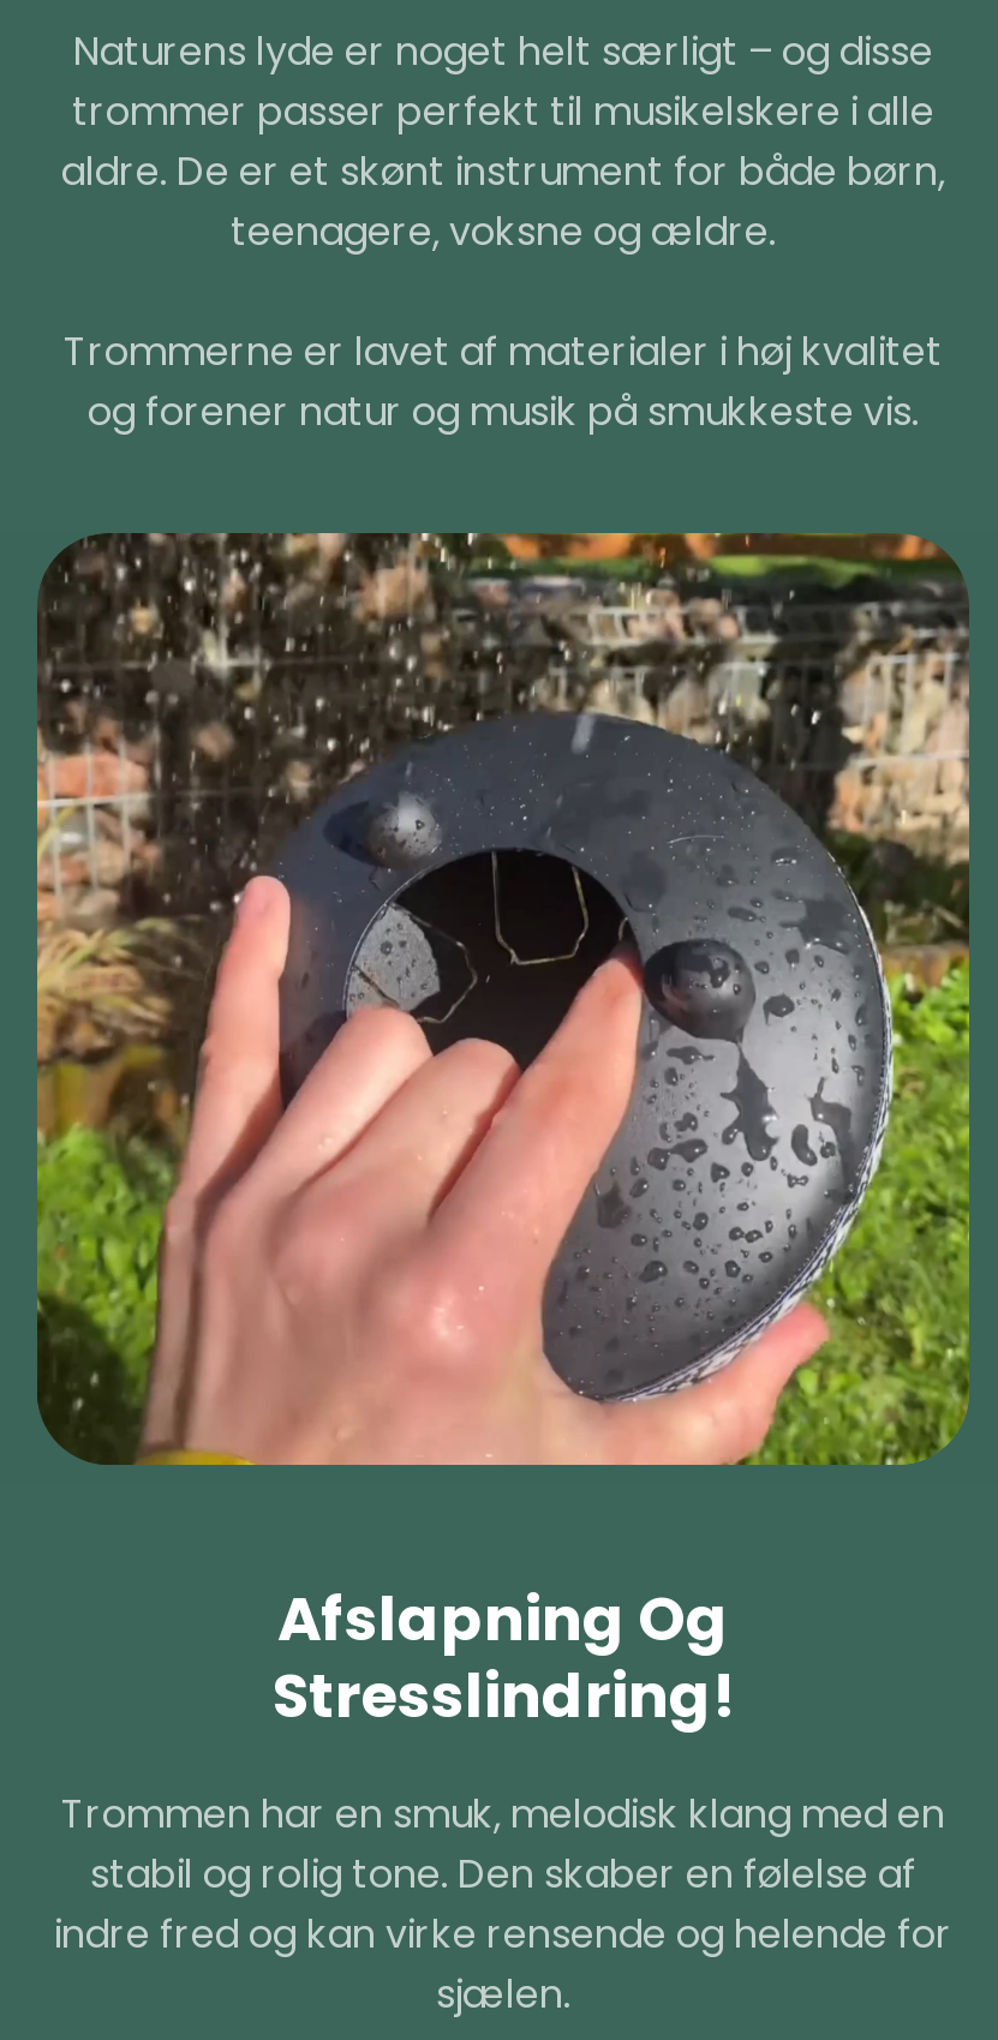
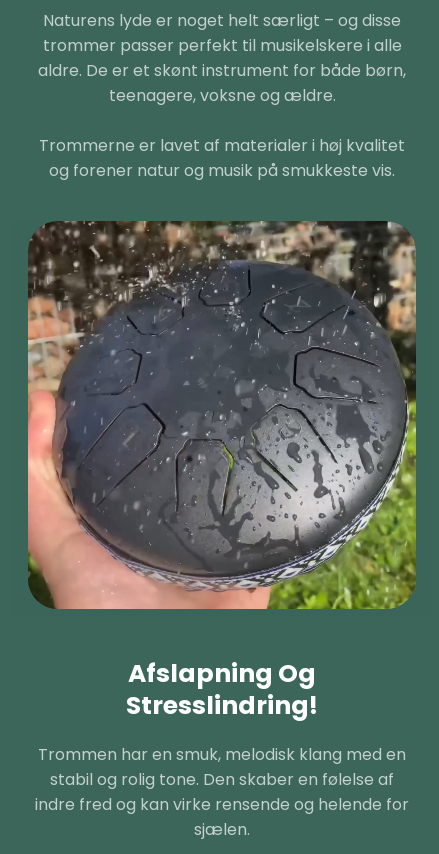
[37,531,972,1467] [image] -> [27,221,417,610] [image]

